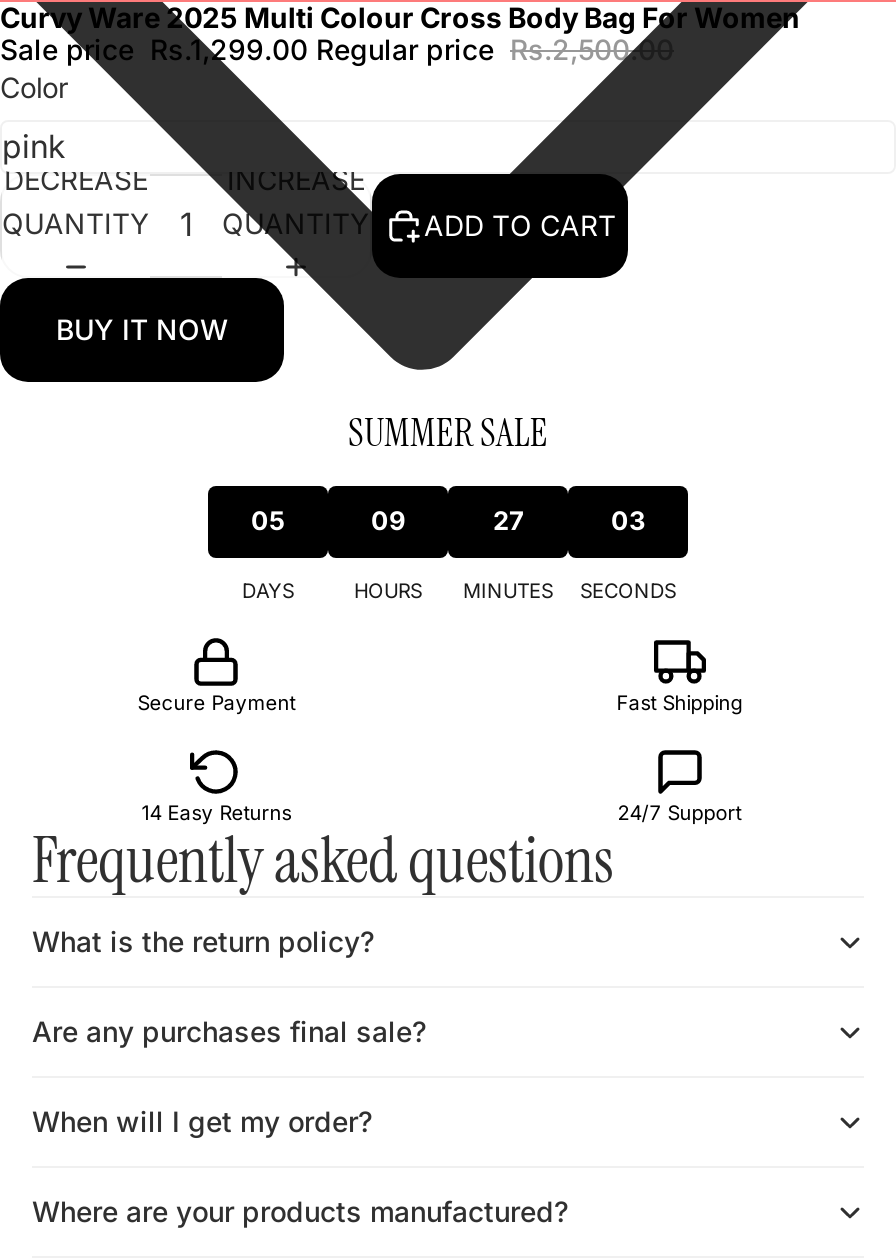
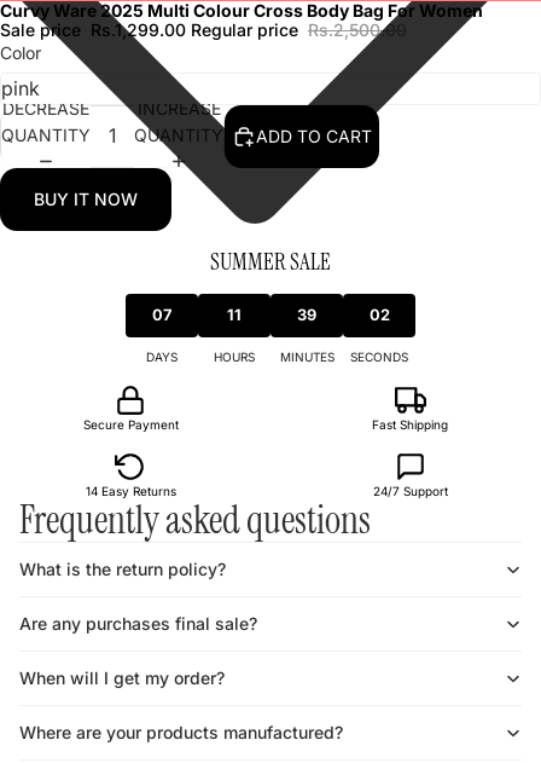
[251,506,285,536] 05 -> [152,306,171,324] 07
[371,506,405,536] 09 -> [227,306,242,324] 11
[493,506,523,536] 27 -> [297,306,316,324] 39
[611,506,645,536] 03 -> [369,306,389,324] 02

